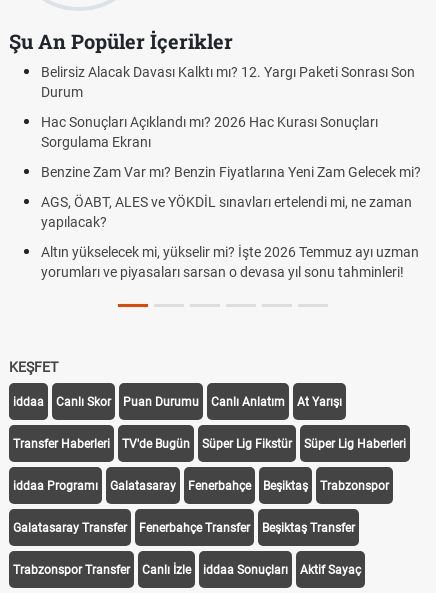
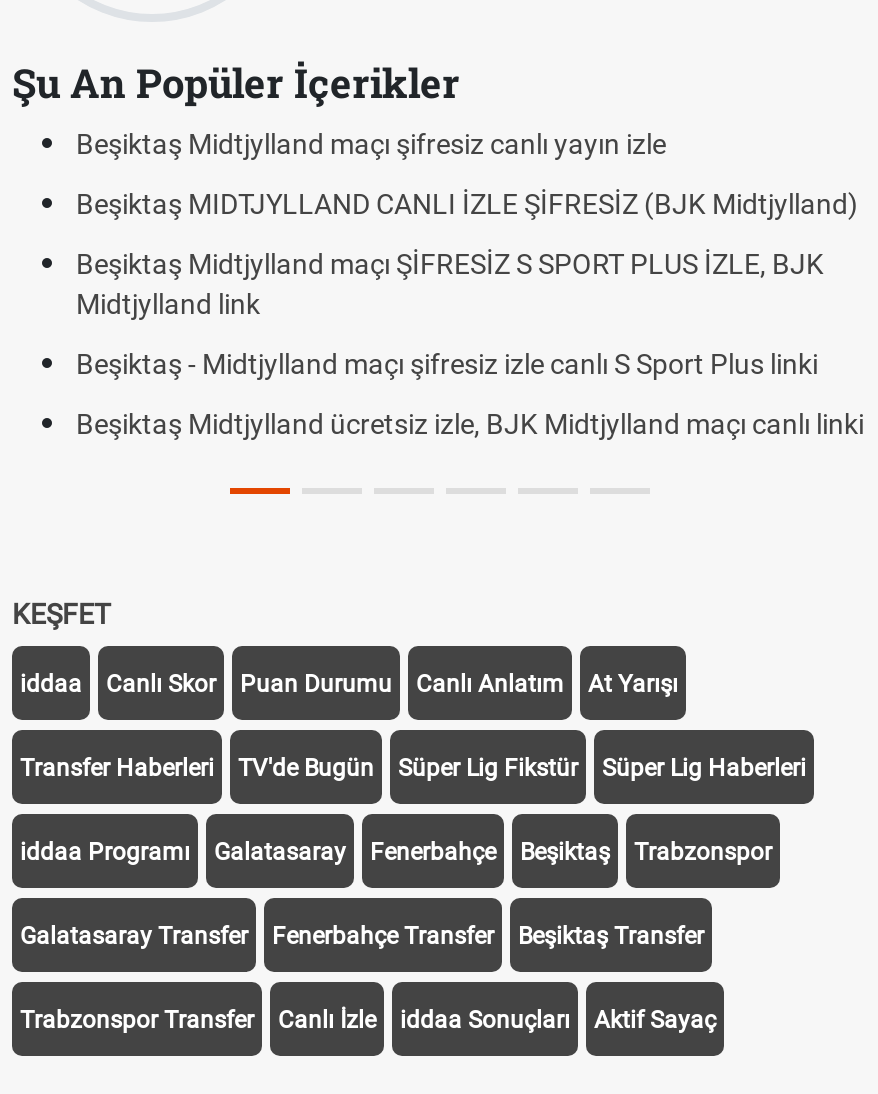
[41,64,415,100] Belirsiz Alacak Davası Kalktı mı? 12. Yargı Paketi Sonrası Son | Durum -> [76,128,666,160] Beşiktaş Midtjylland maçı şifresiz canlı yayın izle
[41,114,378,150] Hac Sonuçları Açıklandı mı? 2026 Hac Kurası Sonuçları | Sorgulama Ekranı -> [76,188,858,220] Beşiktaş MIDTJYLLAND CANLI İZLE ŞİFRESİZ (BJK Midtjylland)
[41,164,421,180] Benzine Zam Var mı? Benzin Fiyatlarına Yeni Zam Gelecek mi? -> [76,248,824,320] Beşiktaş Midtjylland maçı ŞİFRESİZ S SPORT PLUS İZLE, BJK | Midtjylland link
[41,194,412,230] AGS, ÖABT, ALES ve YÖKDİL sınavları ertelendi mi, ne zaman | yapılacak? -> [76,348,818,380] Beşiktaş - Midtjylland maçı şifresiz izle canlı S Sport Plus linki
[41,244,419,280] Altın yükselecek mi, yükselir mi? İşte 2026 Temmuz ayı uzman | yorumları ve piyasaları sarsan o devasa yıl sonu tahminleri! -> [76,408,864,440] Beşiktaş Midtjylland ücretsiz izle, BJK Midtjylland maçı canlı linki

